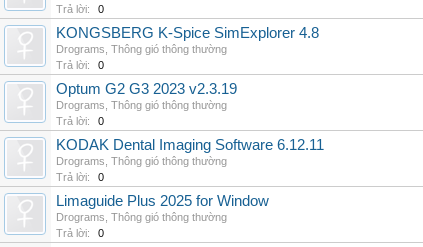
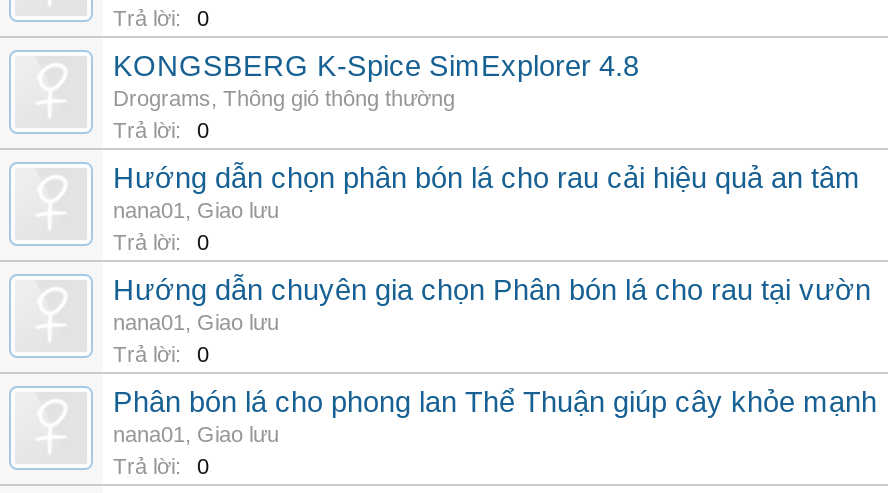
[56,81,237,111] Optum G2 G3 2023 v2.3.19 | Drograms, Thông gió thông thường -> [113,162,861,222] Hướng dẫn chọn phân bón lá cho rau cải hiệu quả an tâm | nana01, Giao lưu
[56,137,324,167] KODAK Dental Imaging Software 6.12.11 | Drograms, Thông gió thông thường -> [113,274,871,334] Hướng dẫn chuyên gia chọn Phân bón lá cho rau tại vườn | nana01, Giao lưu
[56,193,269,223] Limaguide Plus 2025 for Window | Drograms, Thông gió thông thường -> [113,386,877,446] Phân bón lá cho phong lan Thể Thuận giúp cây khỏe mạnh | nana01, Giao lưu

